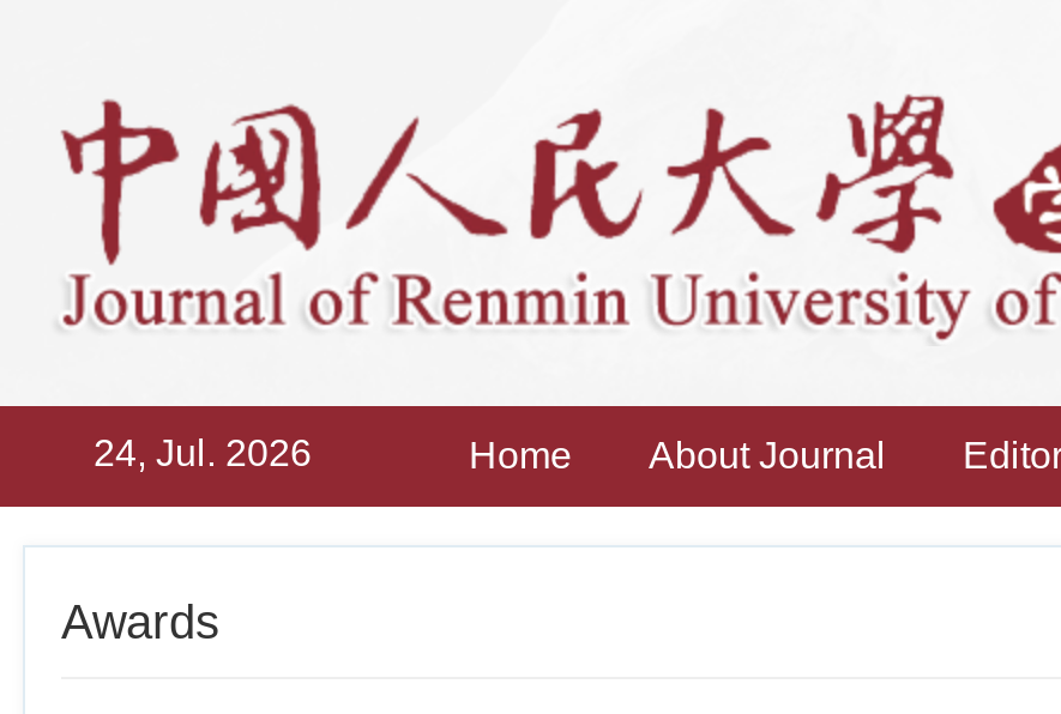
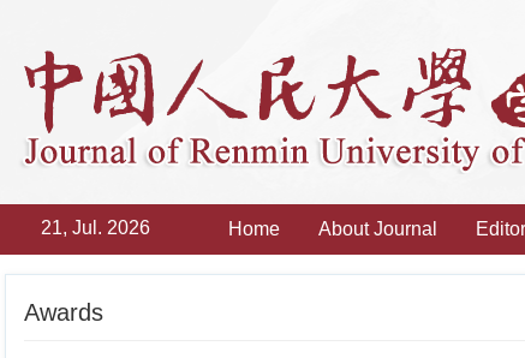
[94,432,312,473] 24, Jul. 2026 -> [40,217,150,238] 21, Jul. 2026

